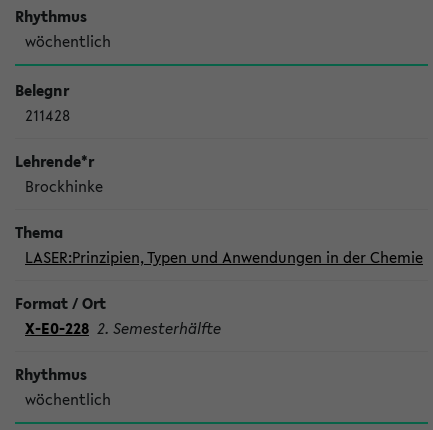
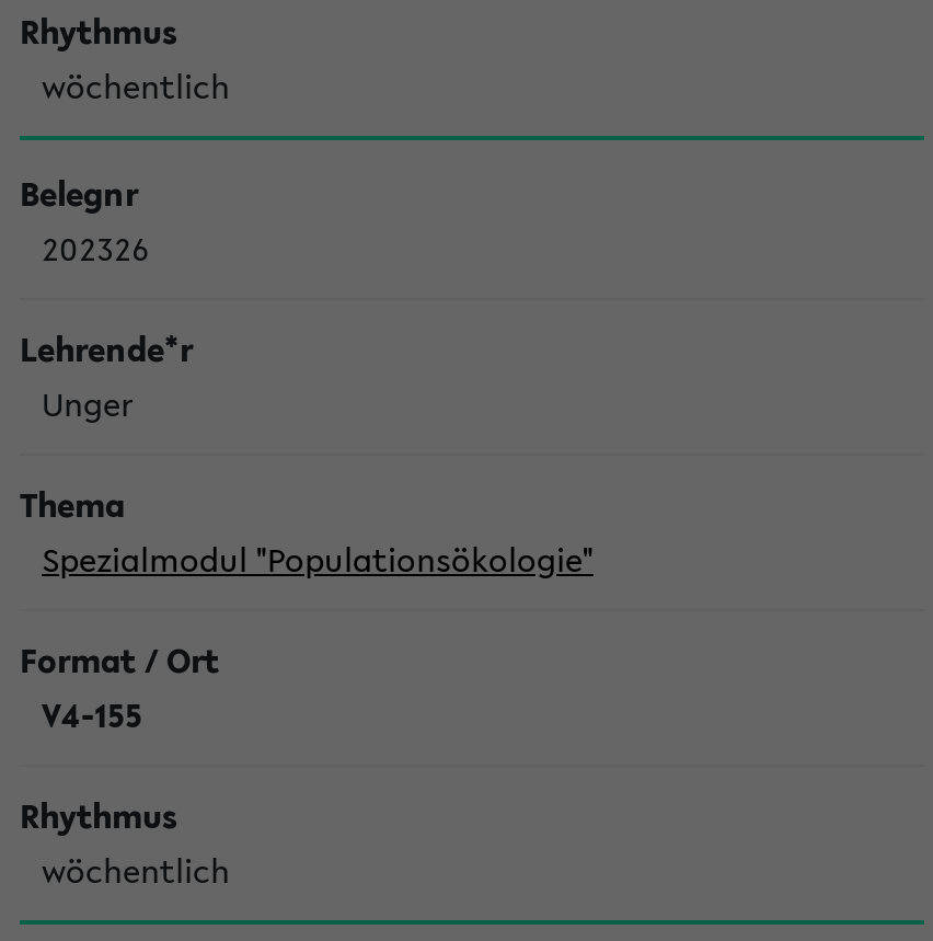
[25,104,70,126] 211428 -> [42,223,149,272] 202326
[25,175,111,197] Brockhinke -> [42,379,151,427] Unger
[25,246,423,268] LASER:Prinzipien, Typen und Anwendungen in der Chemie -> [42,535,594,583] Spezialmodul "Populationsökologie"
[25,317,220,339] X-E0-228 2. Semesterhälfte -> [42,690,142,738] V4-155

